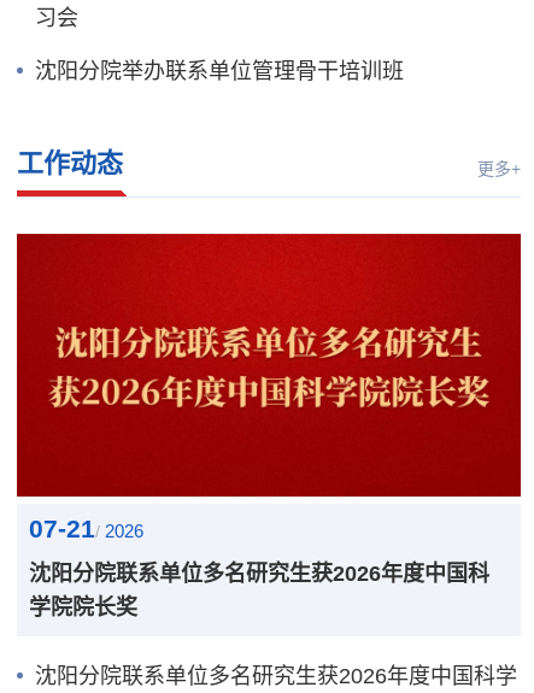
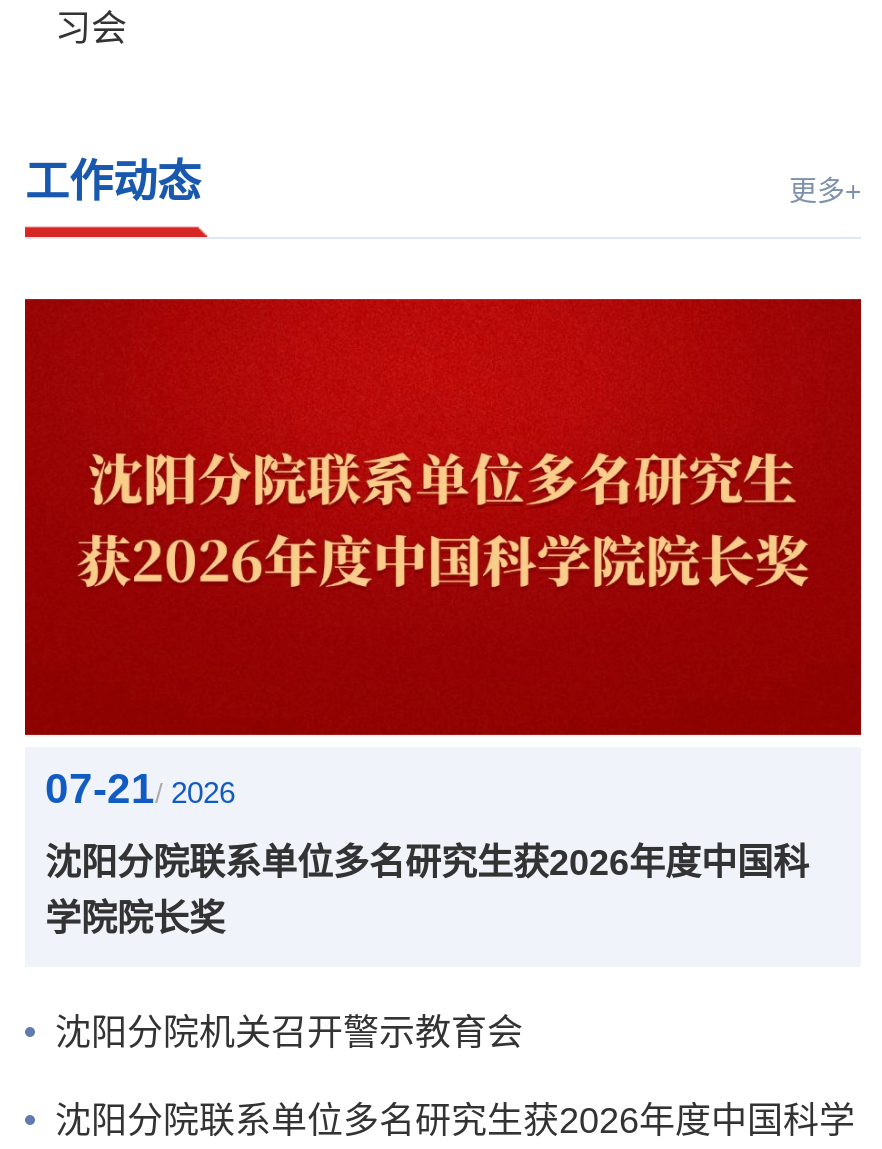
[35,59,404,83] 沈阳分院举办联系单位管理骨干培训班 -> none
moved [17,148,521,619] -> [25,157,861,939]: [image] | 工作动态 | 更多+ | 07-21 / 2026 | 沈阳分院联系单位多名研究生获2026年度中国科 | 学院院长奖
none -> [55,1013,523,1053] 沈阳分院机关召开警示教育会

